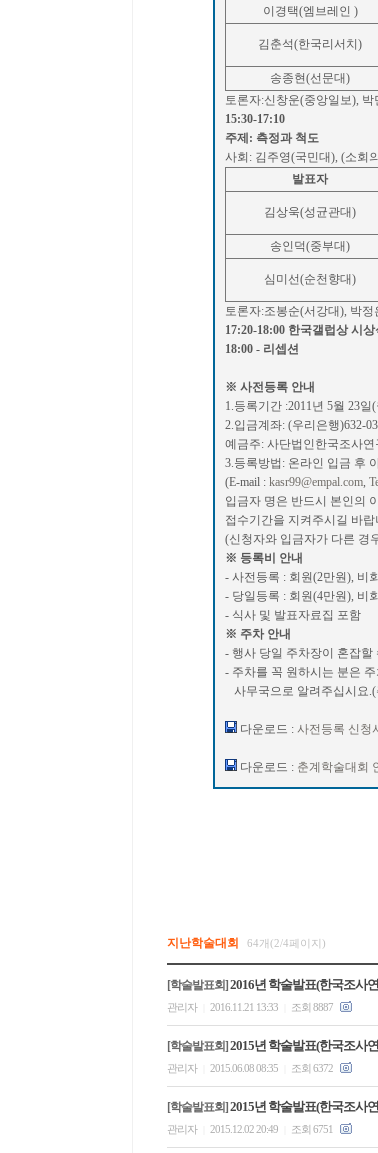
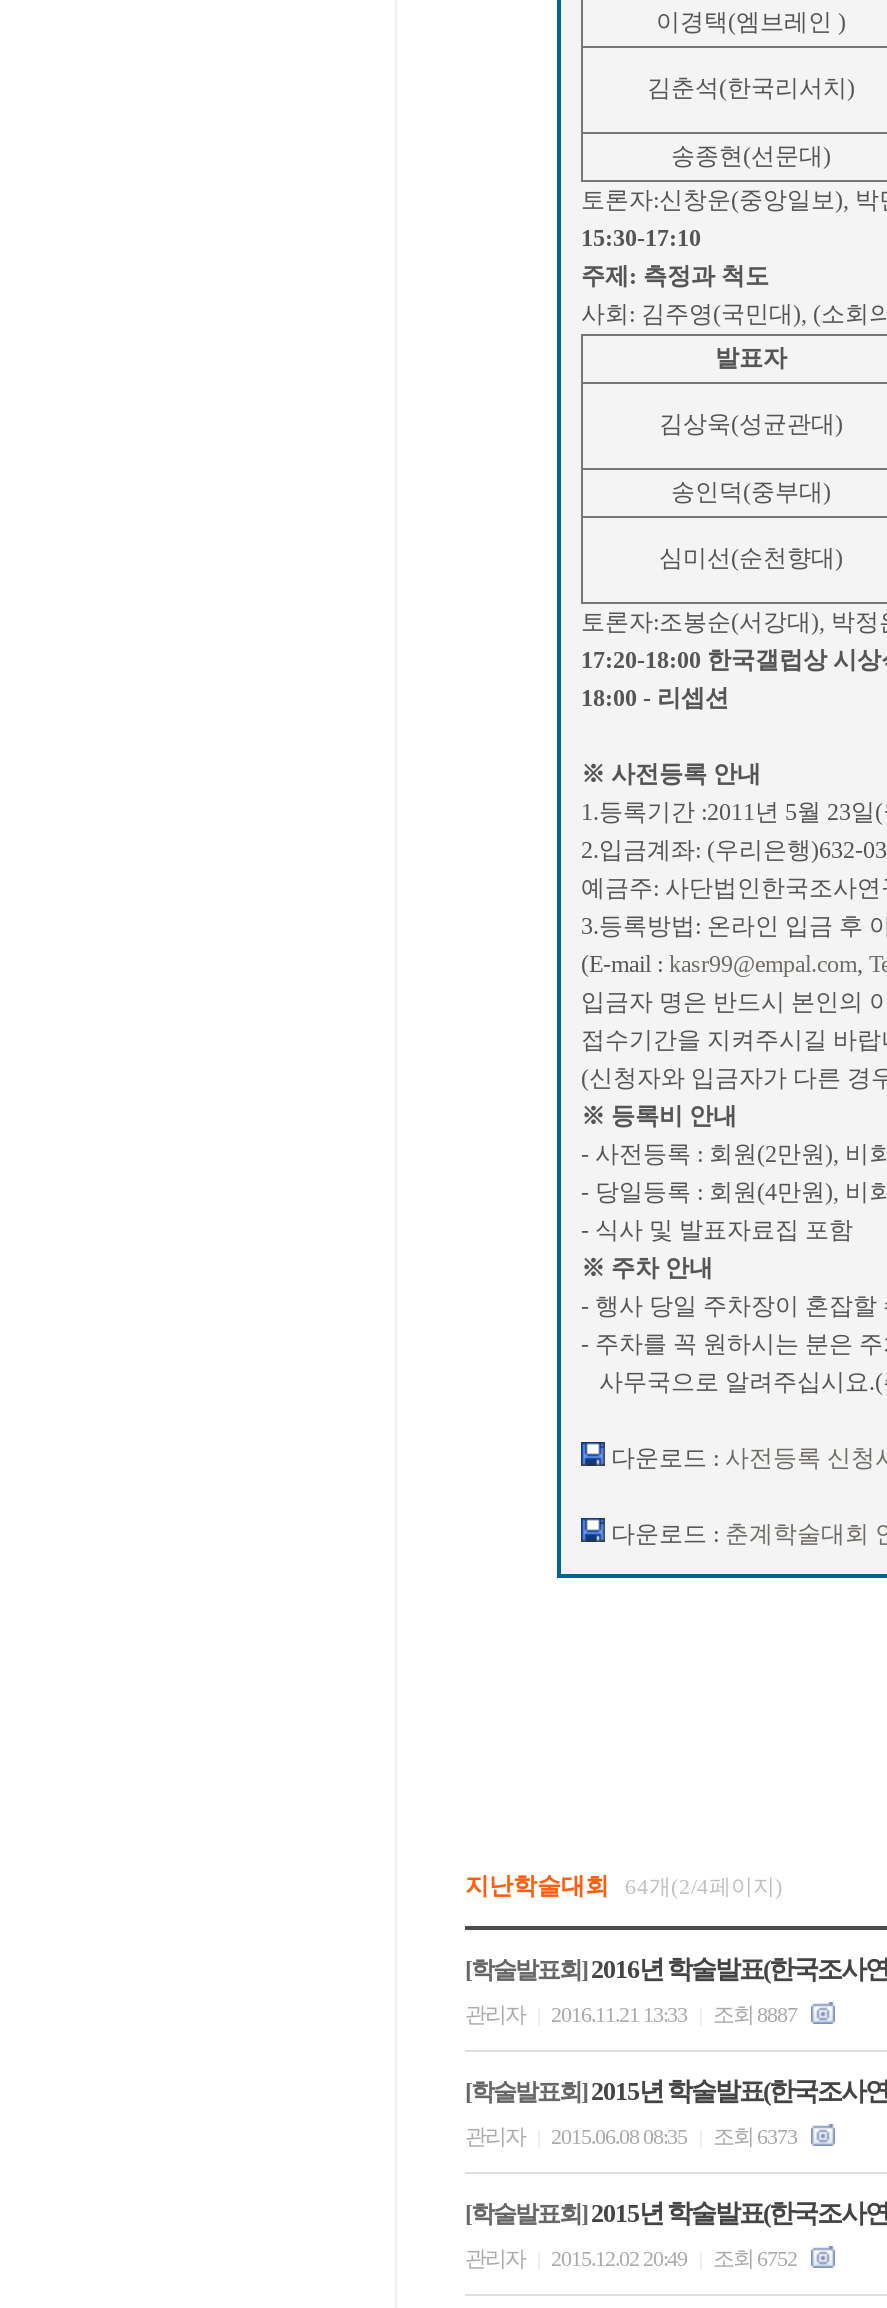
[167,1062,335,1074] 관리자 2015.06.08 08:35 조회 6372 -> [465,2124,801,2148] 관리자 2015.06.08 08:35 조회 6373
[167,1123,335,1135] 관리자 2015.12.02 20:49 조회 6751 -> [465,2246,801,2270] 관리자 2015.12.02 20:49 조회 6752

